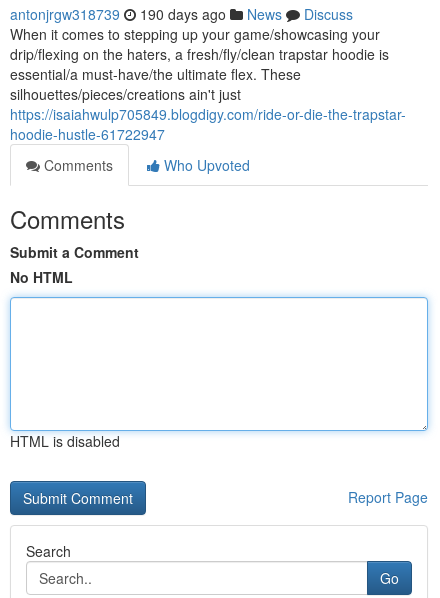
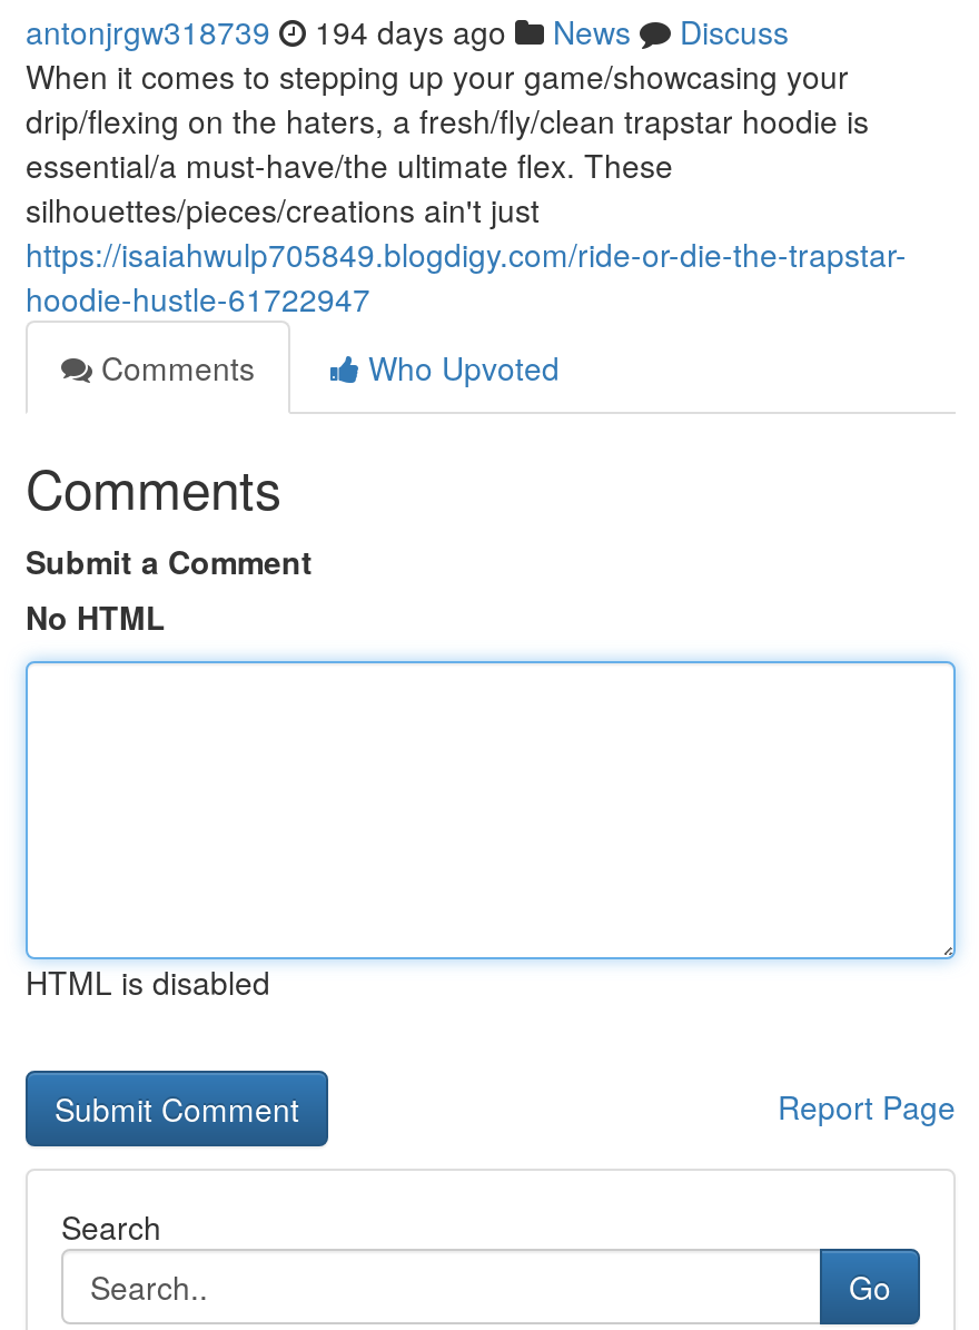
[10,4,353,24] antonjrgw318739 190 days ago News Discuss -> [26,9,789,53] antonjrgw318739 194 days ago News Discuss

